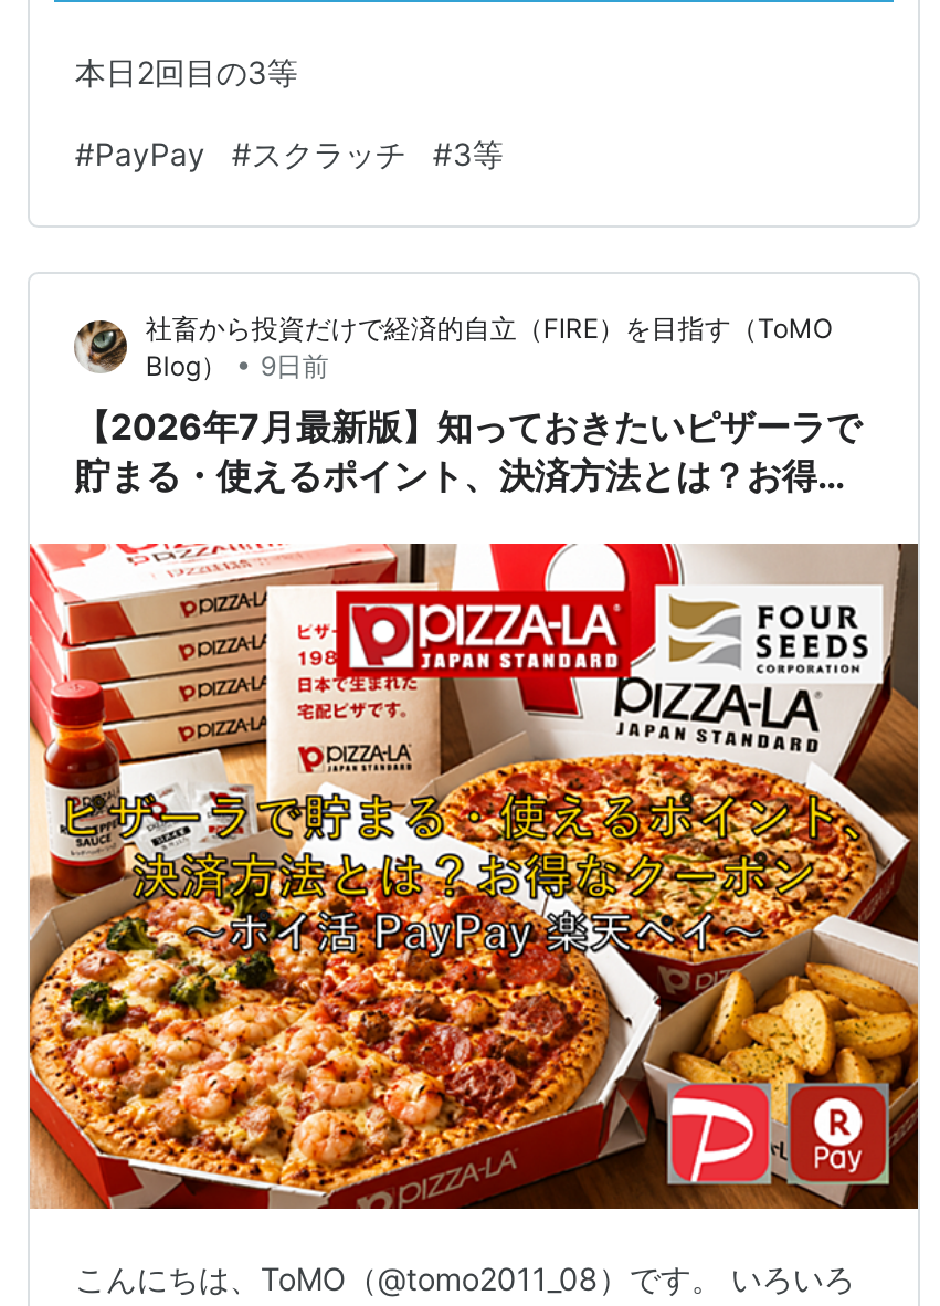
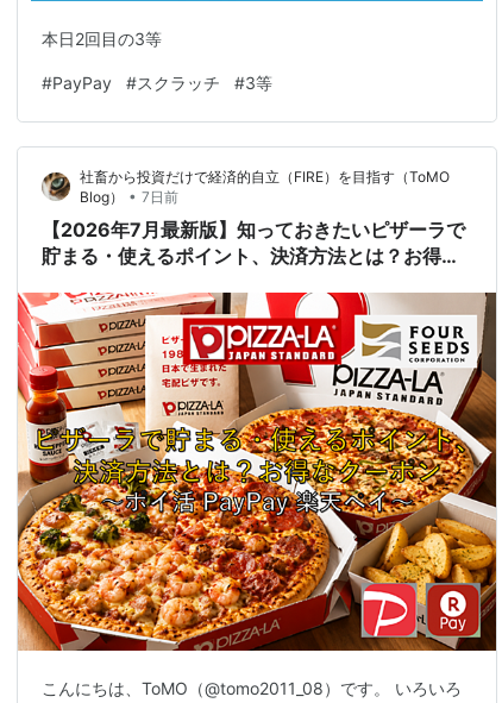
[146,347,329,382] Blog） • 9日前 -> [80,187,179,205] Blog） • 7日前

